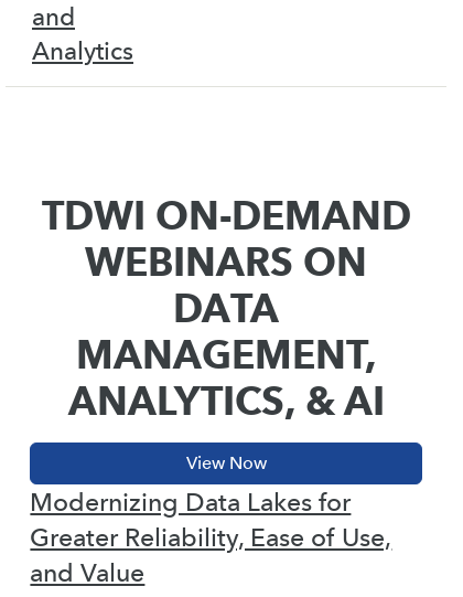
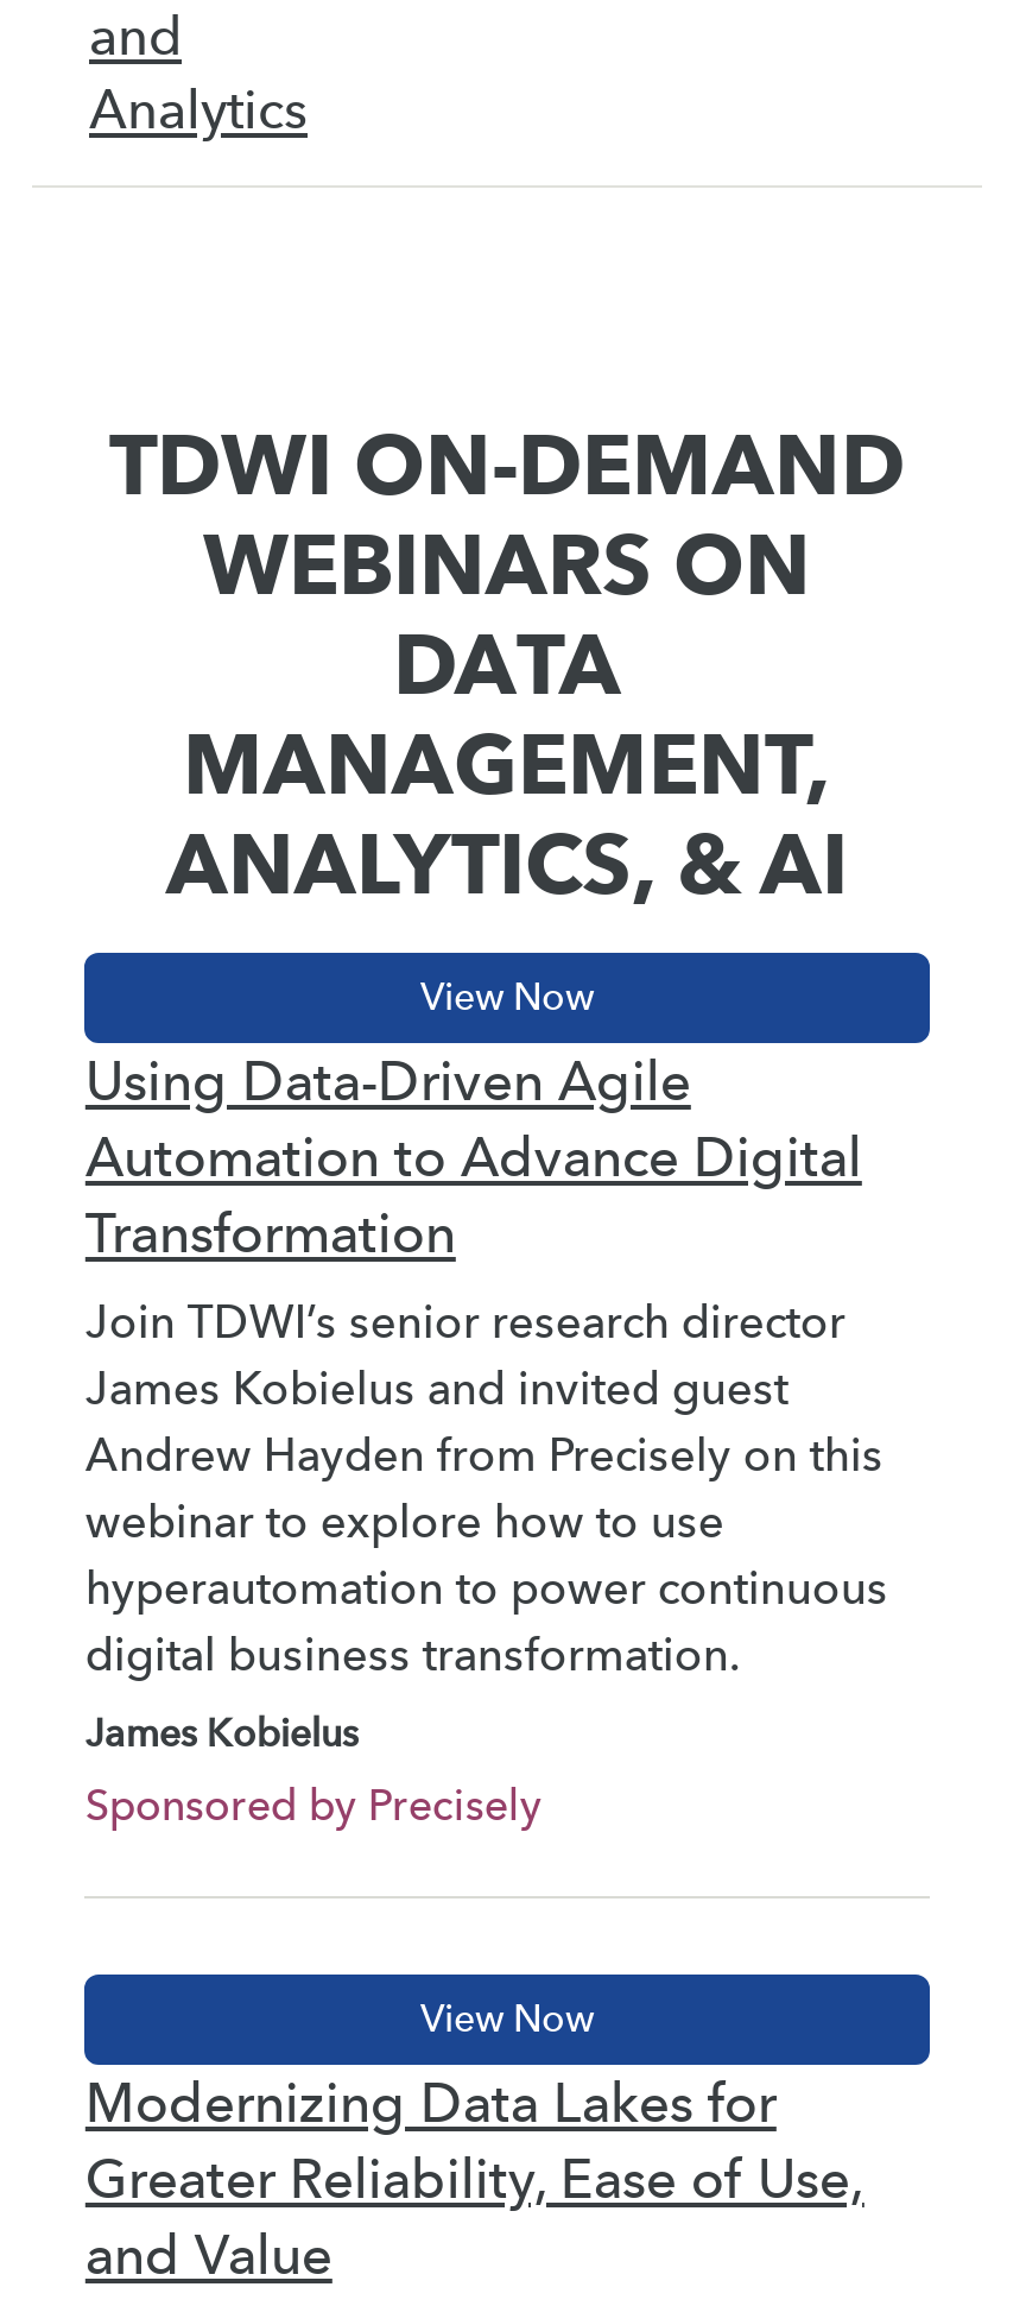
none -> [85,1047,888,1832] Using Data-Driven Agile | Automation to Advance Digital | Transformation | Join TDWI’s senior research director | James Kobielus and invited guest | Andrew Hayden from Precisely on this | webinar to explore how to use | hyperautomation to power continuous | digital business transformation. | James Kobielus | Sponsored by Precisely

